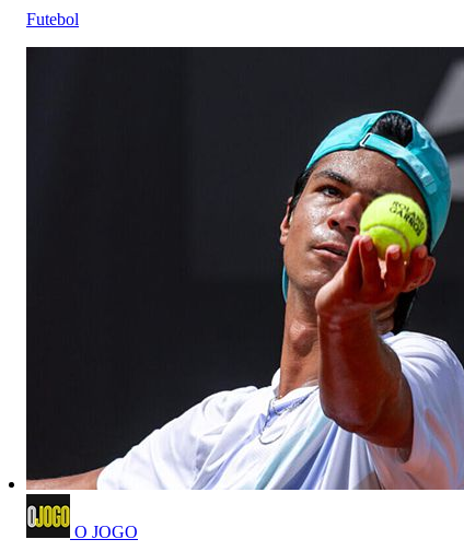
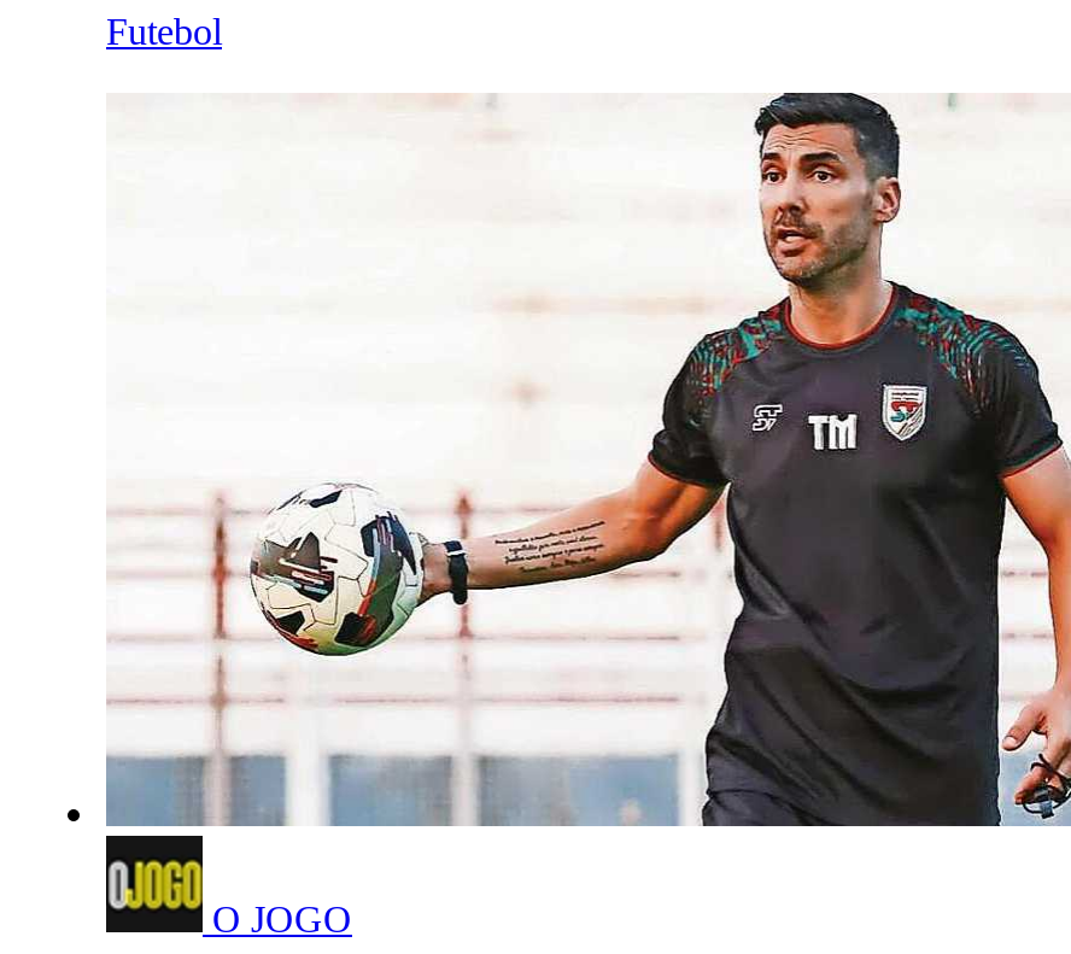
[25,46,461,491] [image] -> [106,92,1064,837] [image]

